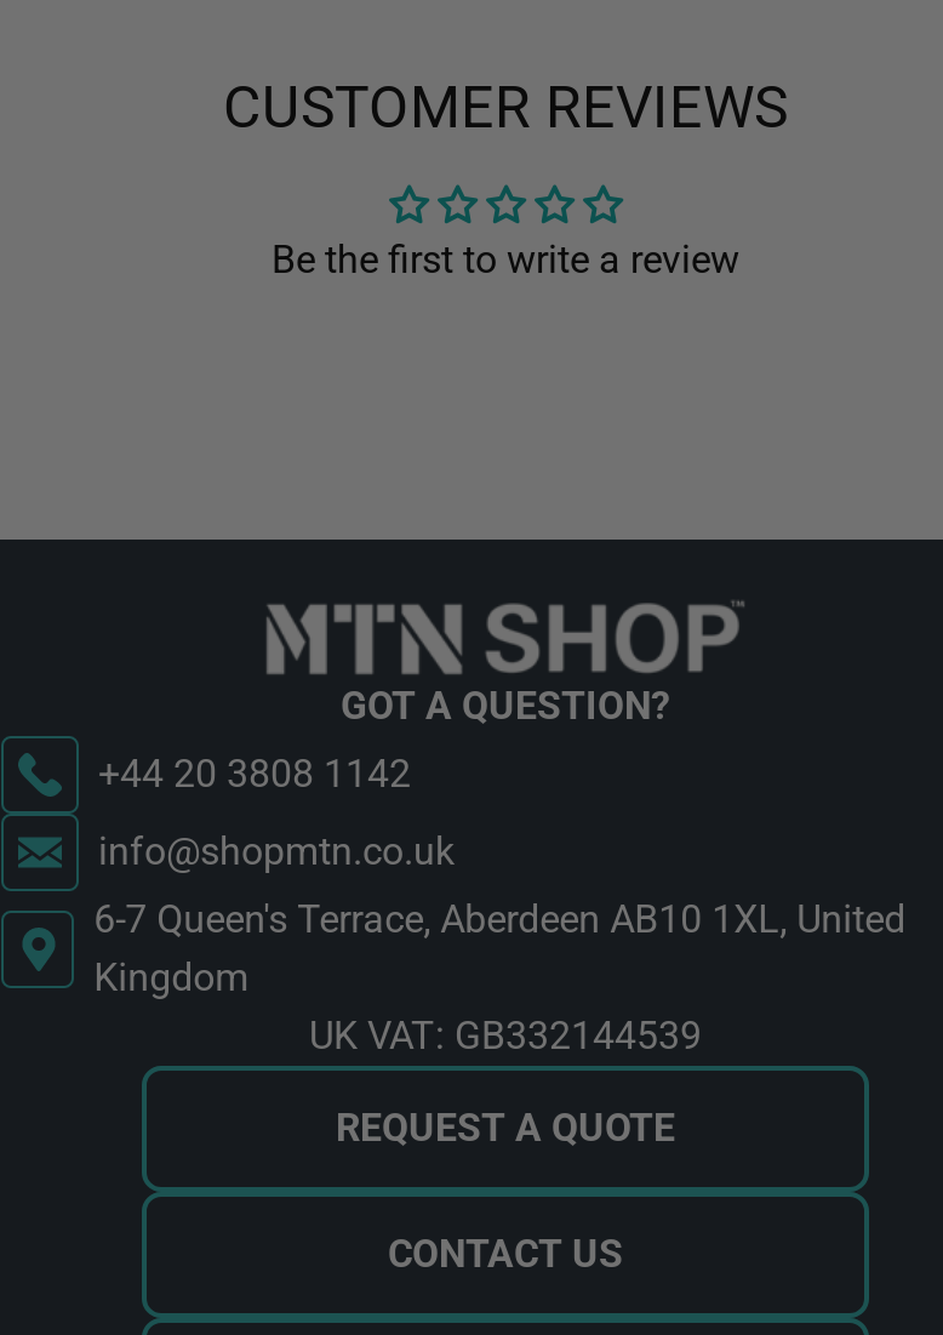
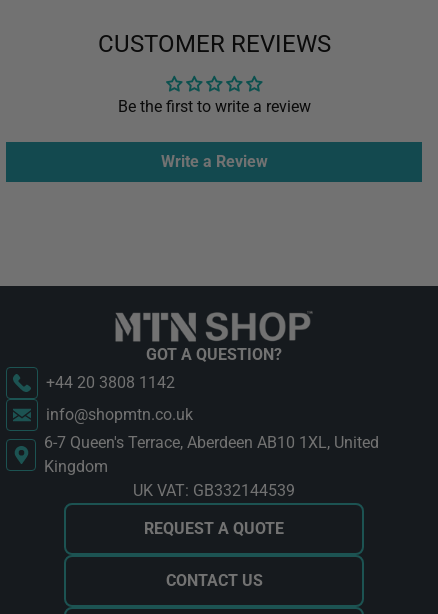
none -> [160,152,267,171] Write a Review

